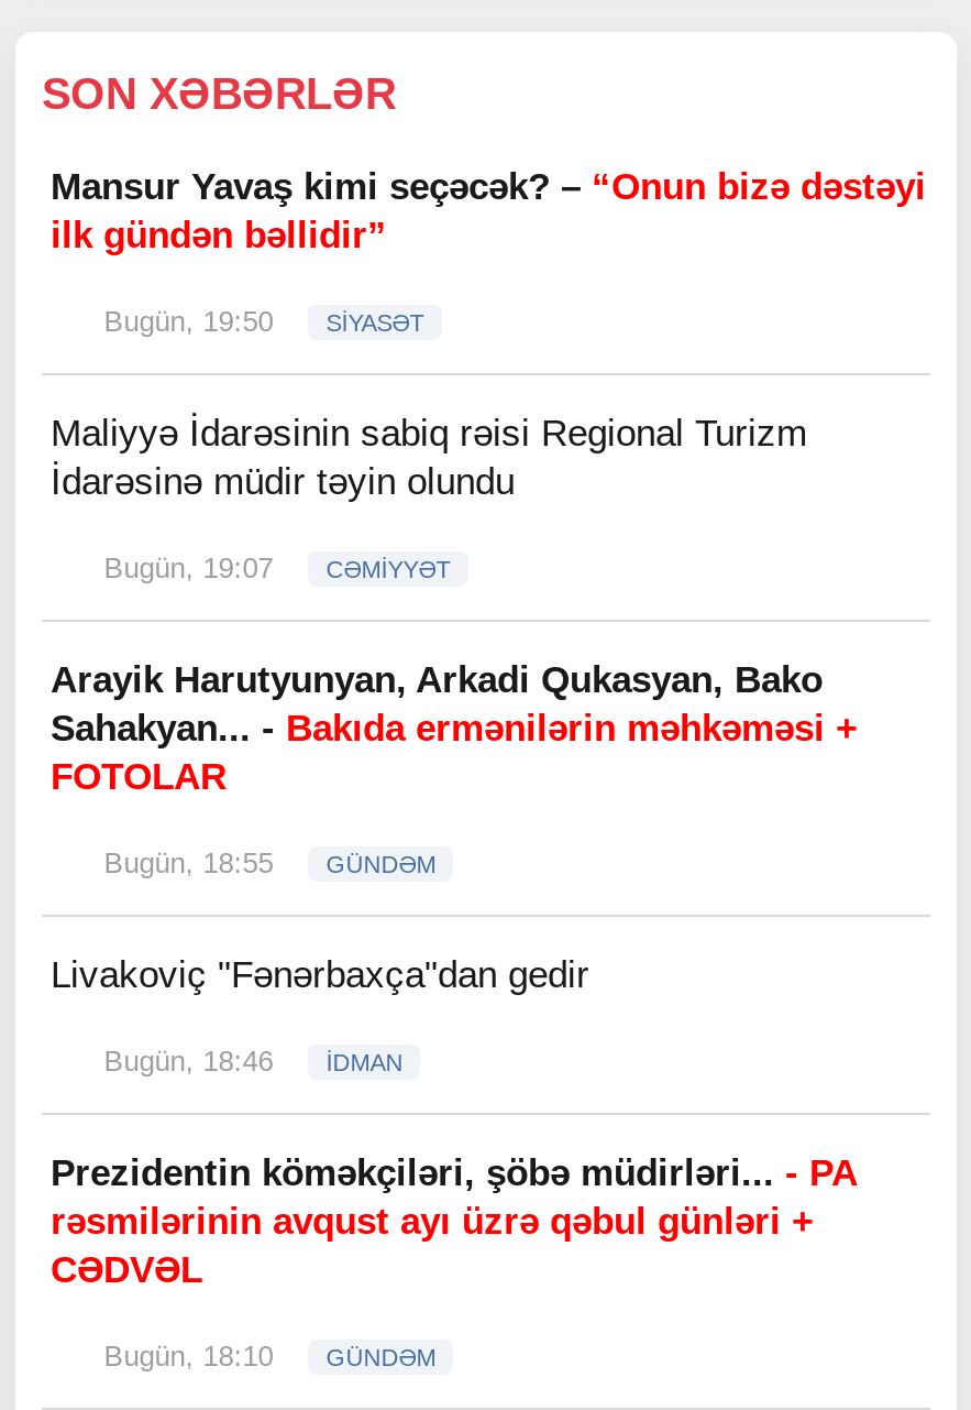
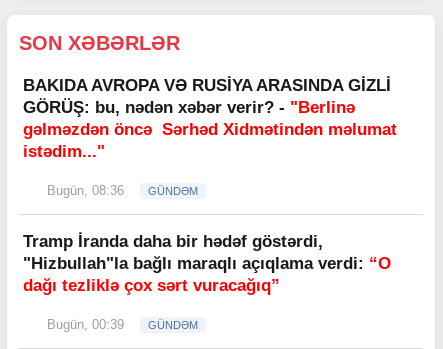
[51,166,926,880] Mansur Yavaş kimi seçəcək? – “Onun bizə dəstəyi | ilk gündən bəllidir” | Bugün, 19:50 | SİYASƏT | Maliyyə İdarəsinin sabiq rəisi Regional Turizm | İdarəsinə müdir təyin olundu | Bugün, 19:07 | CƏMİYYƏT | Arayik Harutyunyan, Arkadi Qukasyan, Bako | Sahakyan... - Bakıda ermənilərin məhkəməsi + | FOTOLAR | Bugün, 18:55 -> [23,76,397,198] BAKIDA AVROPA VƏ RUSİYA ARASINDA GİZLİ | GÖRÜŞ: bu, nədən xəbər verir? - "Berlinə | gəlməzdən öncə Sərhəd Xidmətindən məlumat | istədim..." | Bugün, 08:36
[51,955,856,1373] Livakoviç "Fənərbaxça"dan gedir | Bugün, 18:46 | İDMAN | Prezidentin köməkçiləri, şöbə müdirləri... - PA | rəsmilərinin avqust ayı üzrə qəbul günləri + | CƏDVƏL | Bugün, 18:10 -> [23,232,391,332] Tramp İranda daha bir hədəf göstərdi, | "Hizbullah"la bağlı maraqlı açıqlama verdi: “O | dağı tezliklə çox sərt vuracağıq” | Bugün, 00:39

